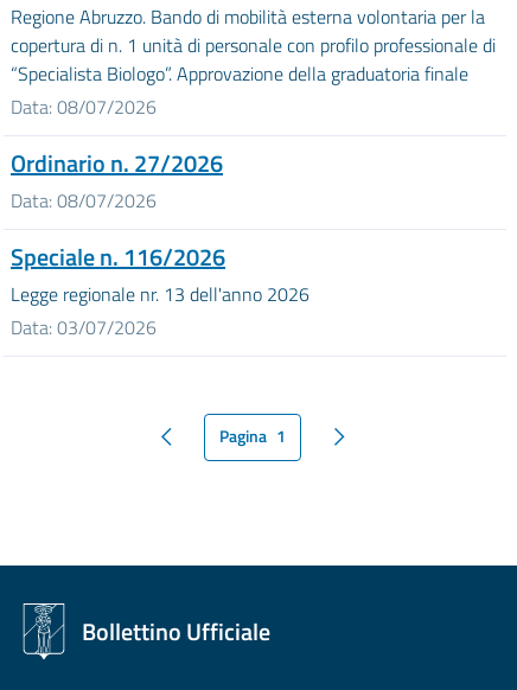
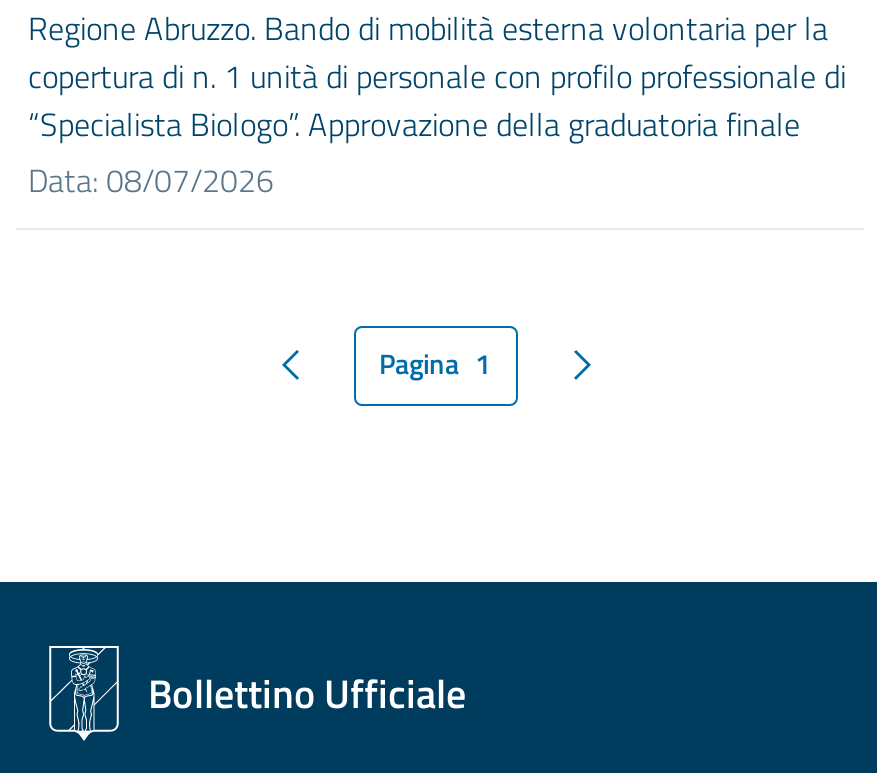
[11,145,309,341] Ordinario n. 27/2026 | Data: 08/07/2026 | Speciale n. 116/2026 | Legge regionale nr. 13 dell'anno 2026 | Data: 03/07/2026 -> none

